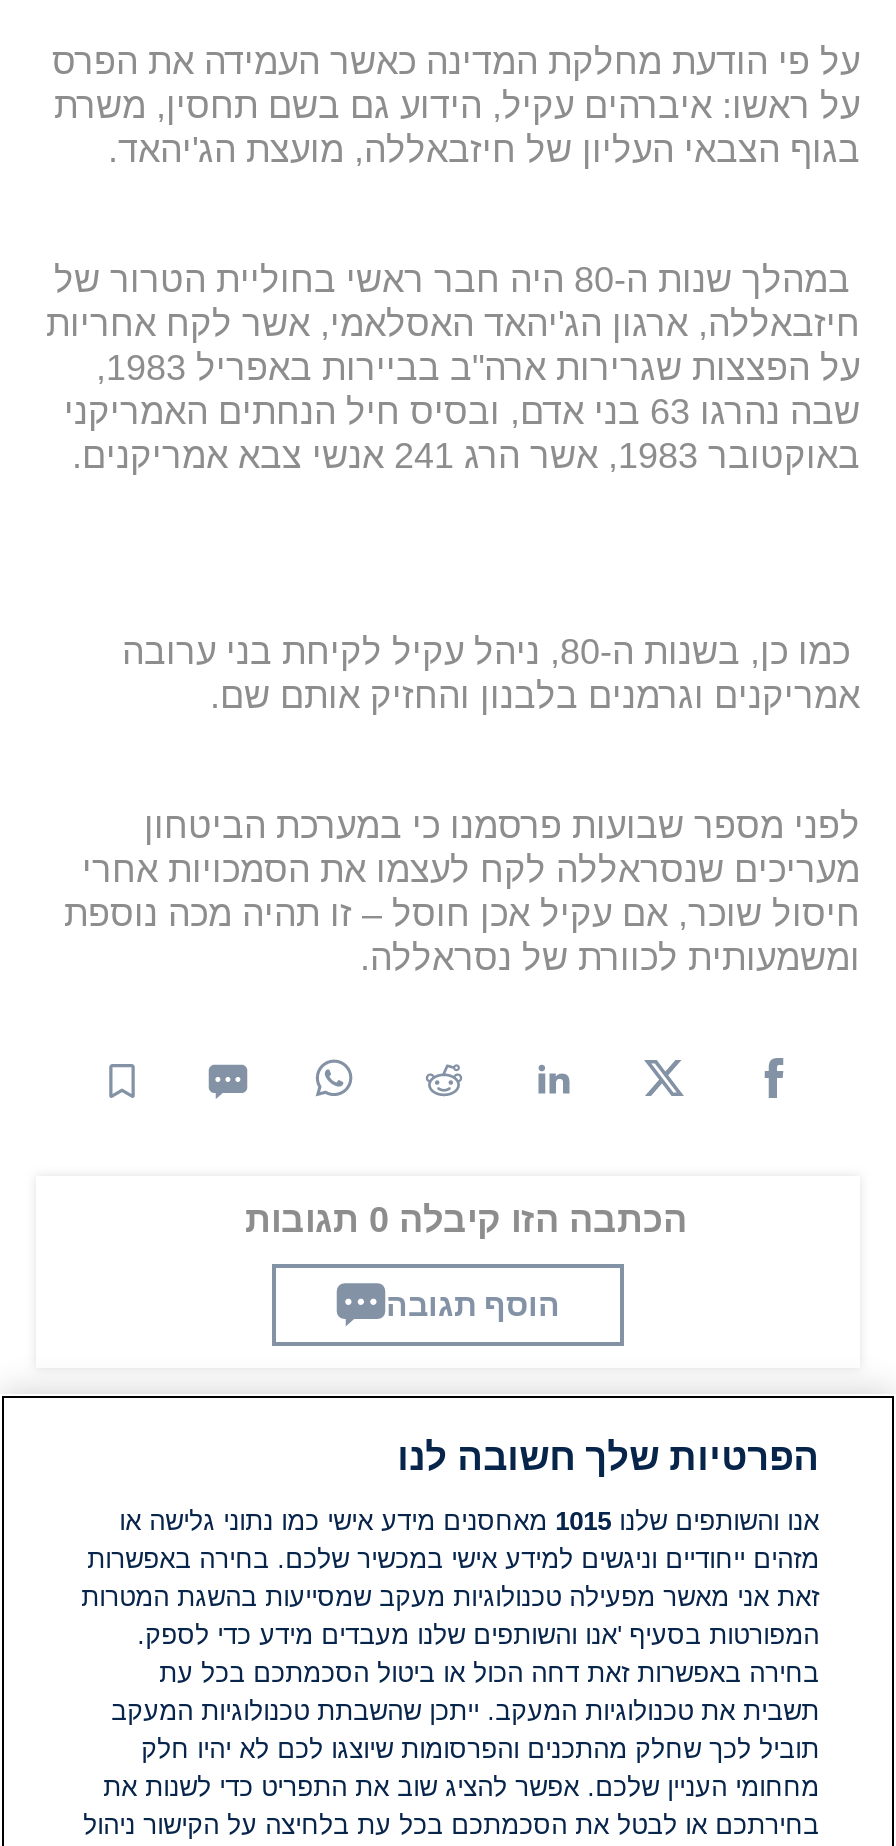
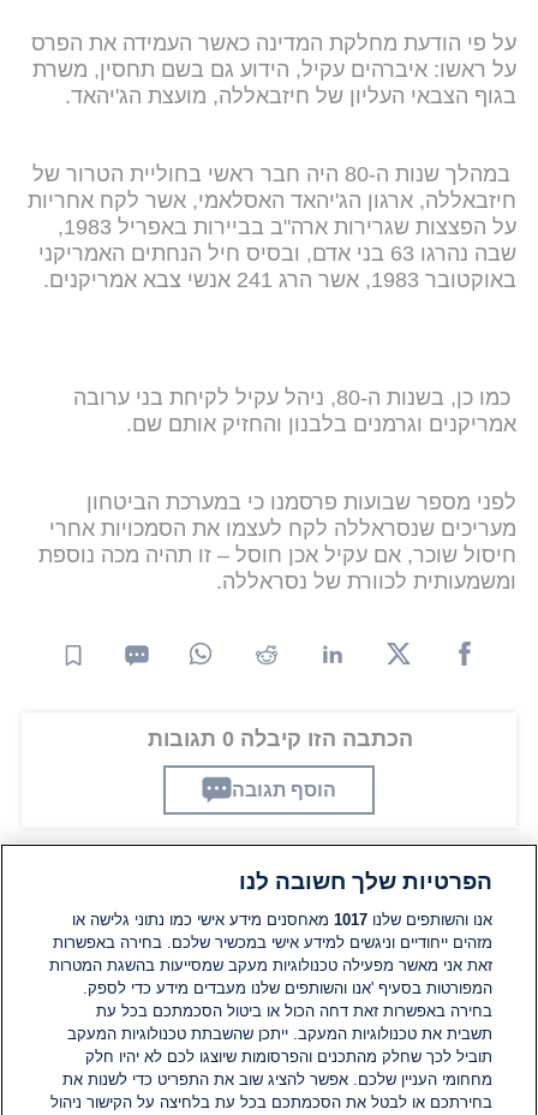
[119,1506,819,1536] אנו והשותפים שלנו 1015 מאחסנים מידע אישי כמו נתוני גלישה או -> [72,911,492,929] אנו והשותפים שלנו 1017 מאחסנים מידע אישי כמו נתוני גלישה או

